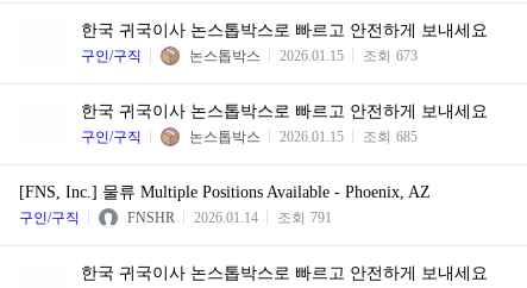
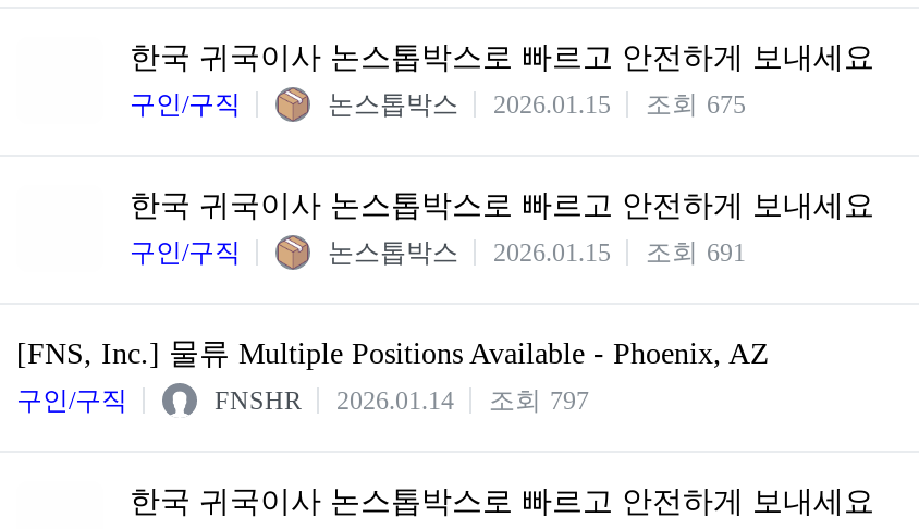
[189,48,418,64] 논스톱박스 2026.01.15 조회 673 -> [328,89,746,120] 논스톱박스 2026.01.15 조회 675
[189,129,418,145] 논스톱박스 2026.01.15 조회 685 -> [328,237,746,268] 논스톱박스 2026.01.15 조회 691
[127,209,332,226] FNSHR 2026.01.14 조회 791 -> [215,385,589,416] FNSHR 2026.01.14 조회 797

